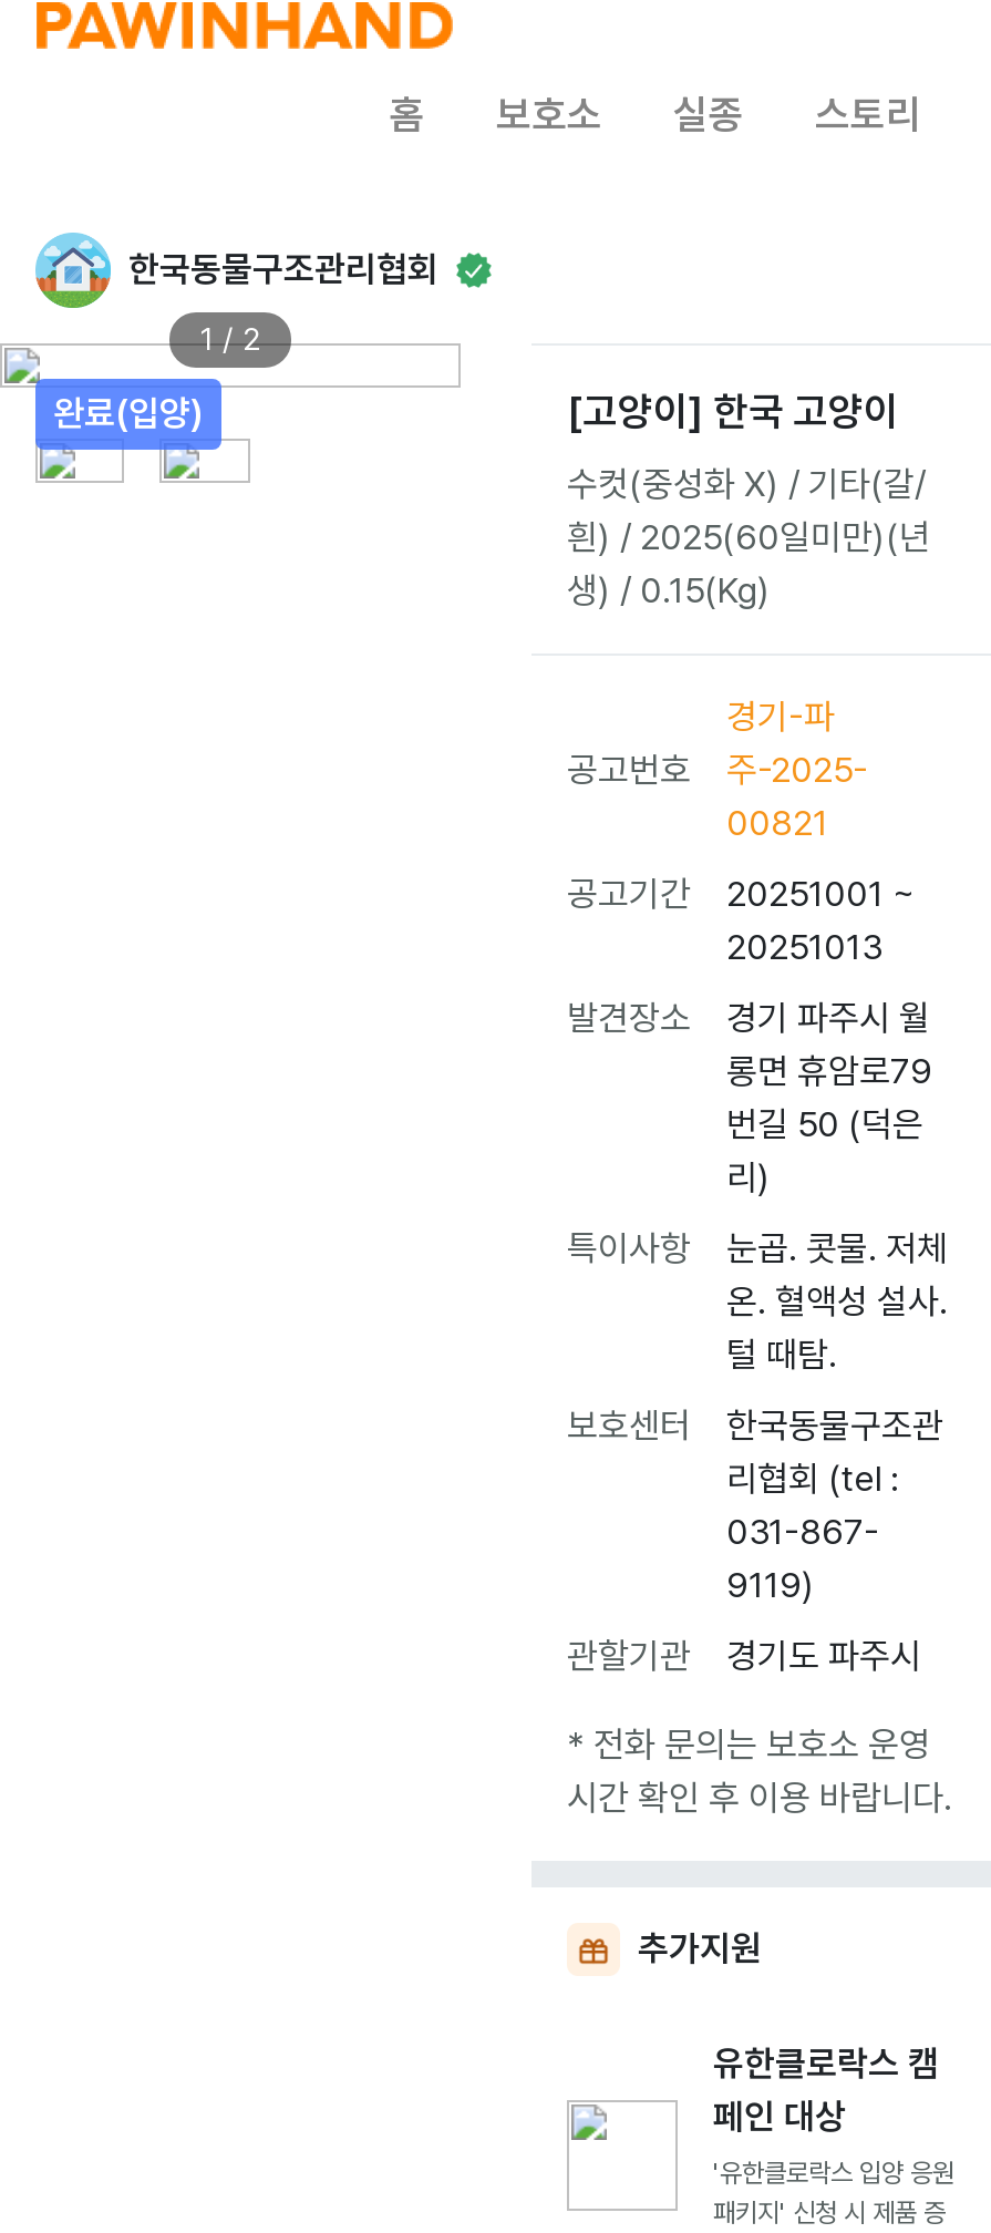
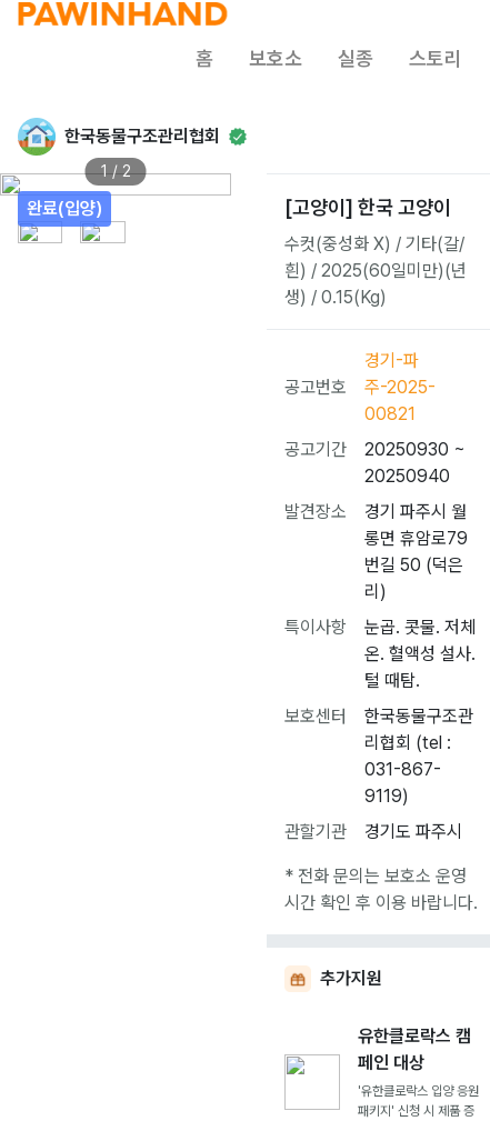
[567,873,917,915] 공고기간 20251001 ~ -> [284,439,466,460] 공고기간 20250930 ~
[726,926,881,968] 20251013 -> [364,466,450,487] 20250940

